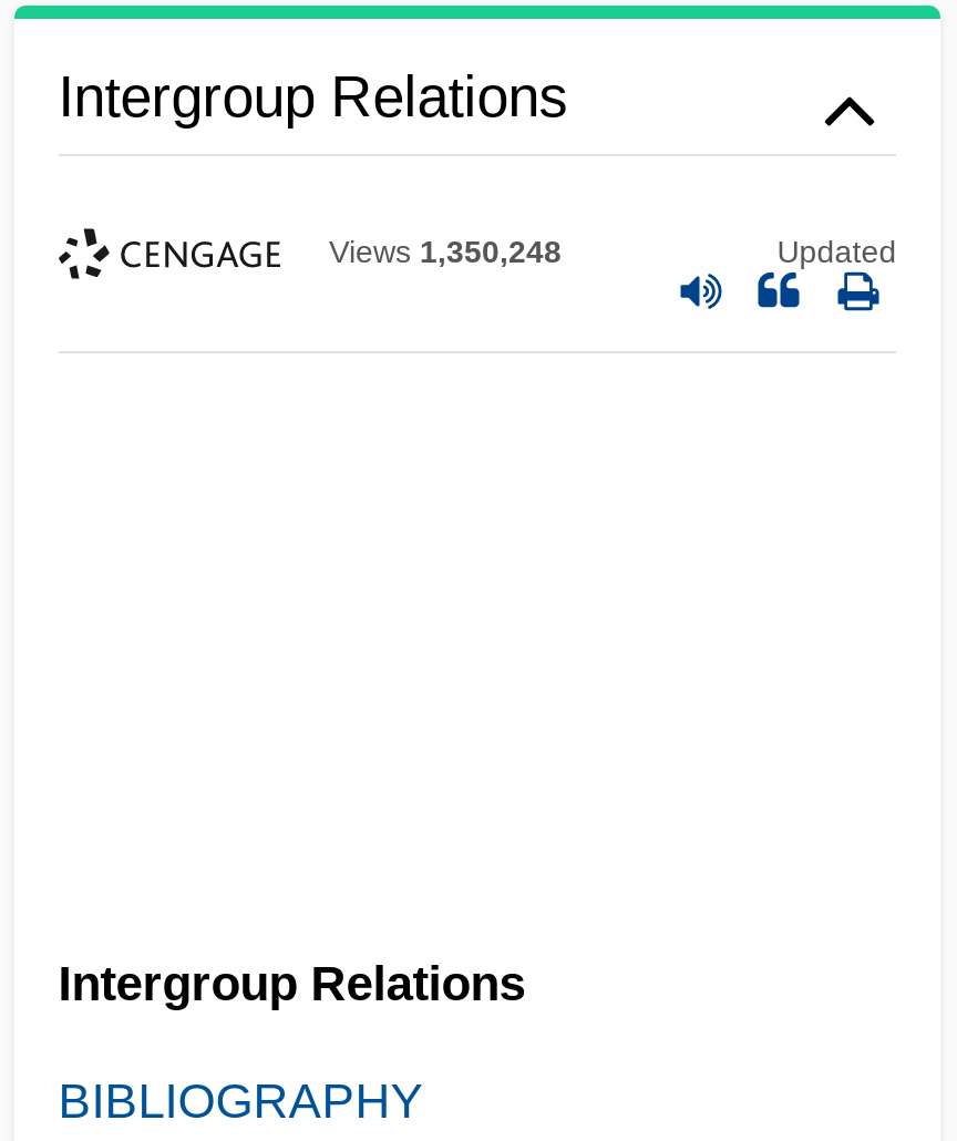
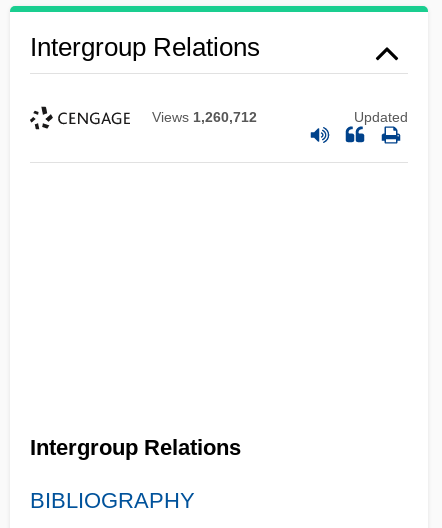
[329,235,562,270] Views 1,350,248 -> [152,109,257,125] Views 1,260,712

